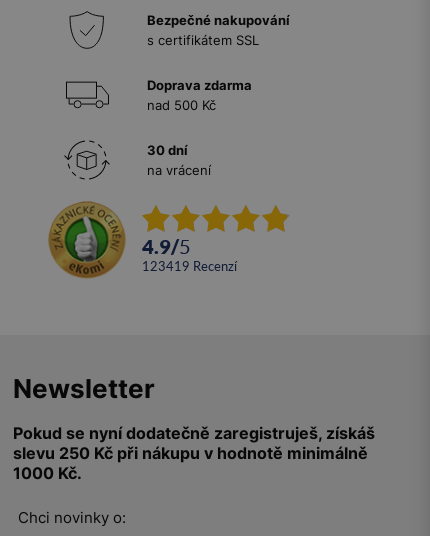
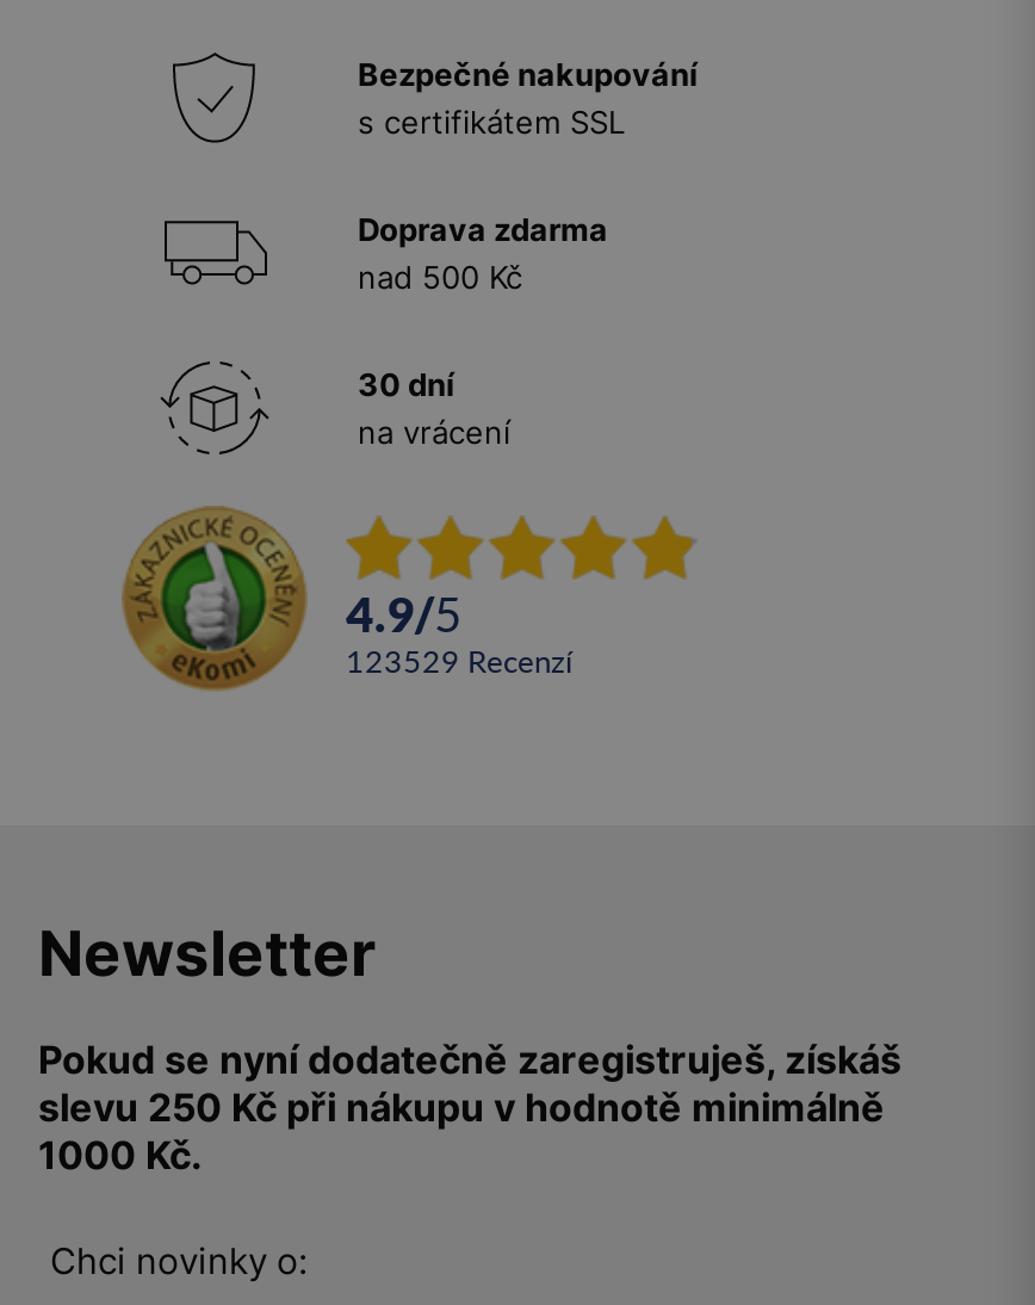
[142,258,237,274] 123419 recenzí -> [346,643,572,681] 123529 recenzí

